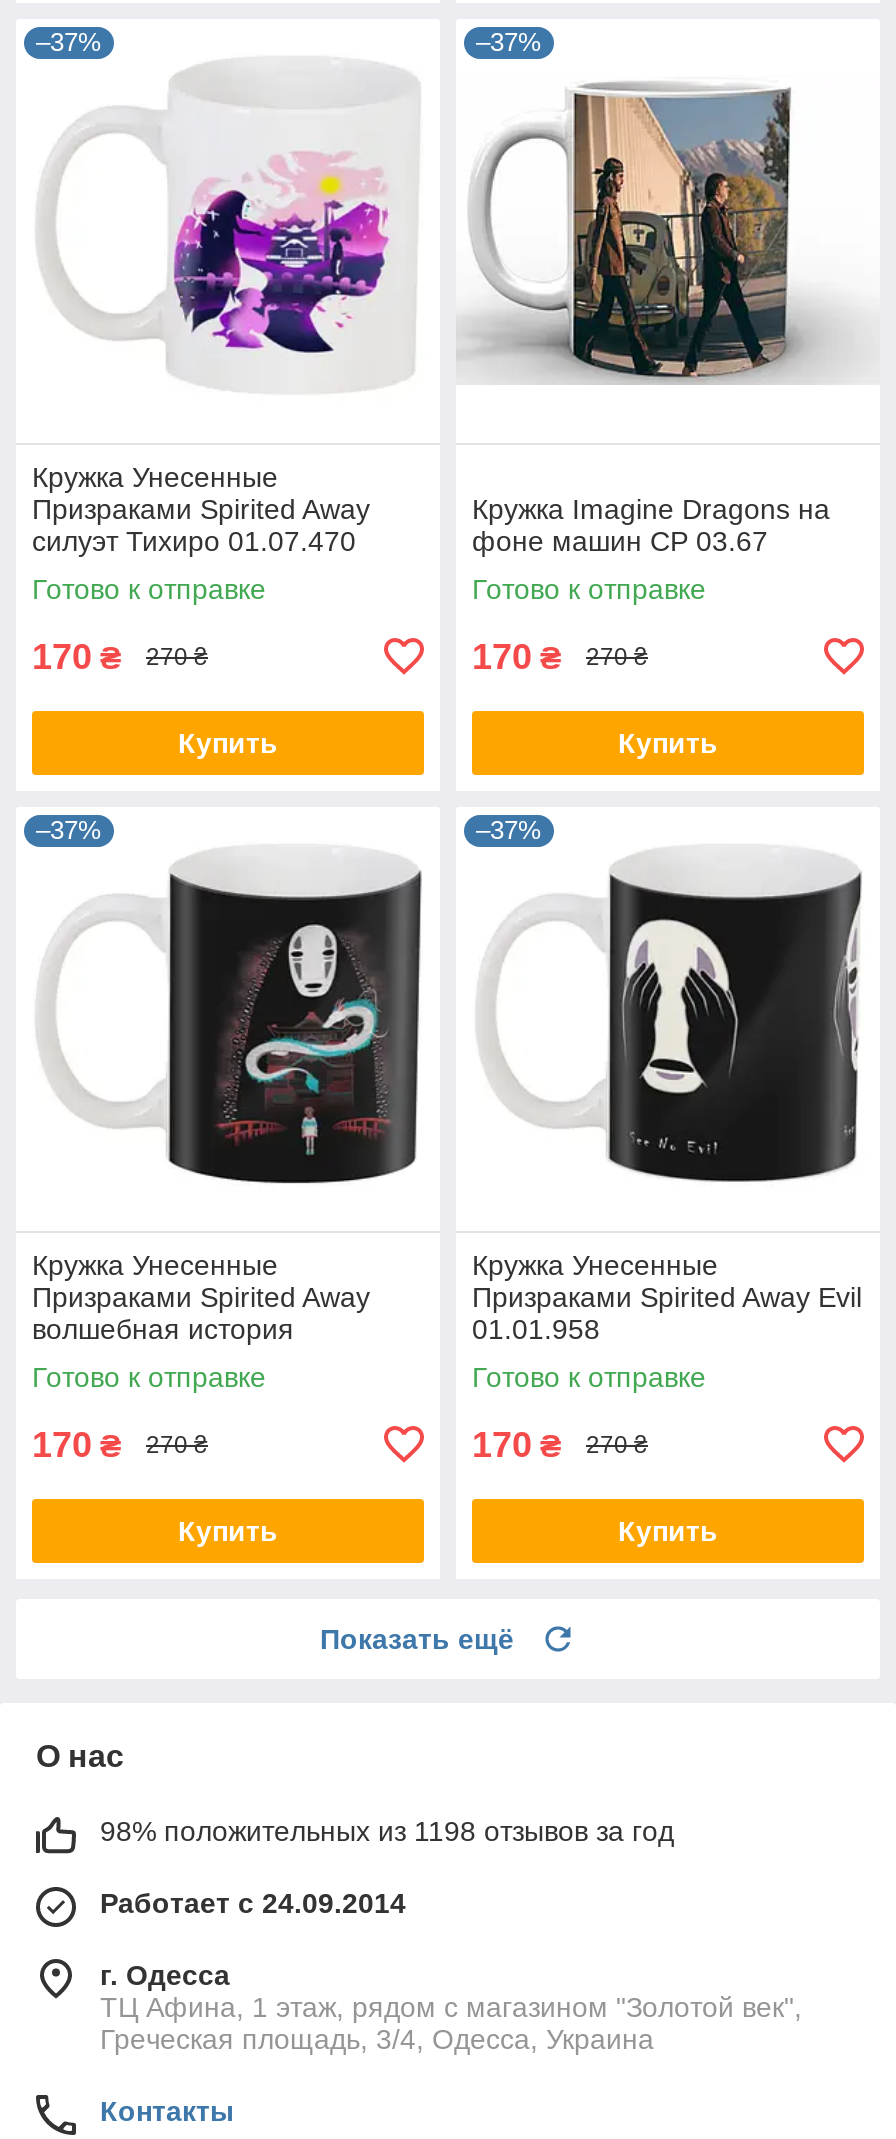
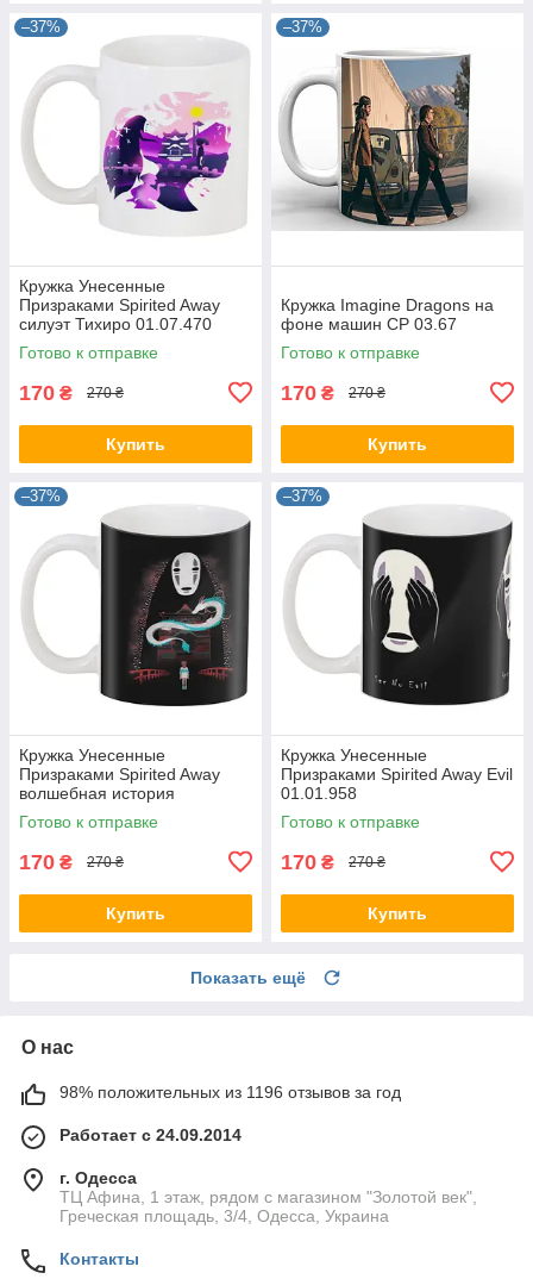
[100,1815,674,1847] 98% положительных из 1198 отзывов за год -> [59,1082,401,1101] 98% положительных из 1196 отзывов за год

